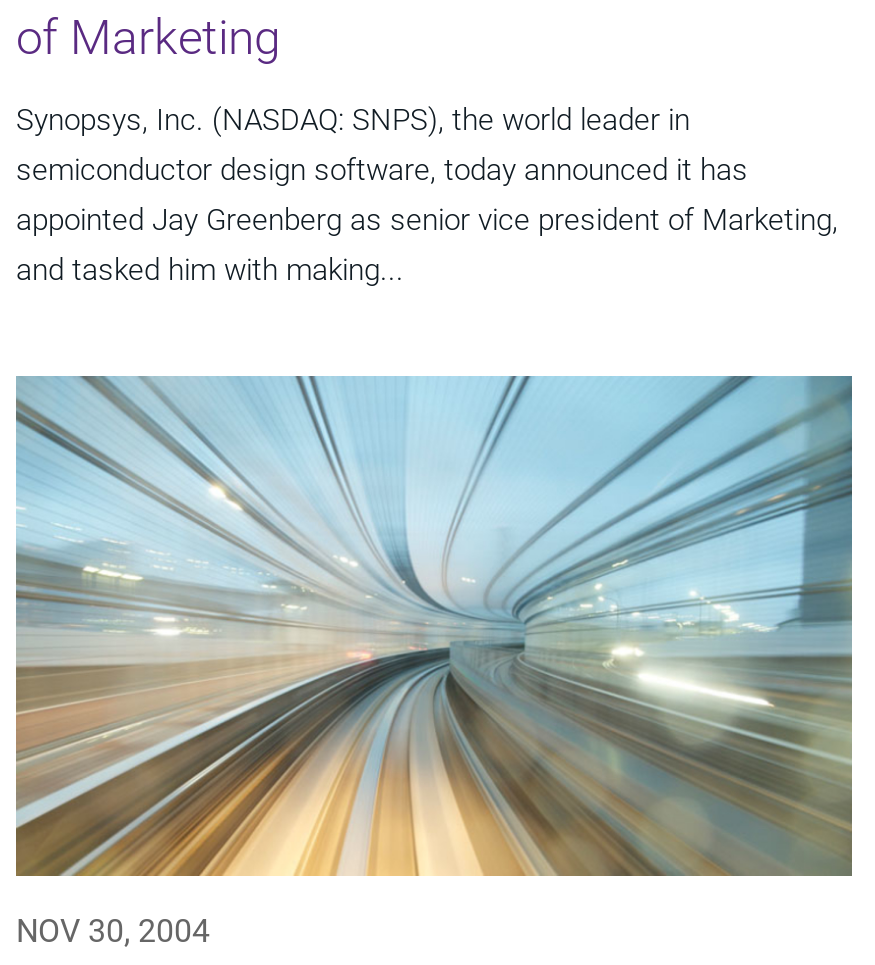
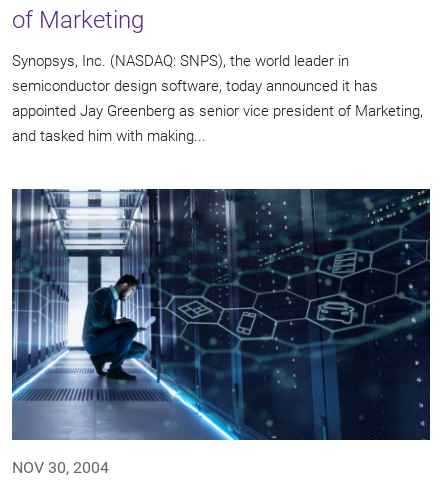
[14,375,854,879] [image] -> [11,188,431,441] [image]

